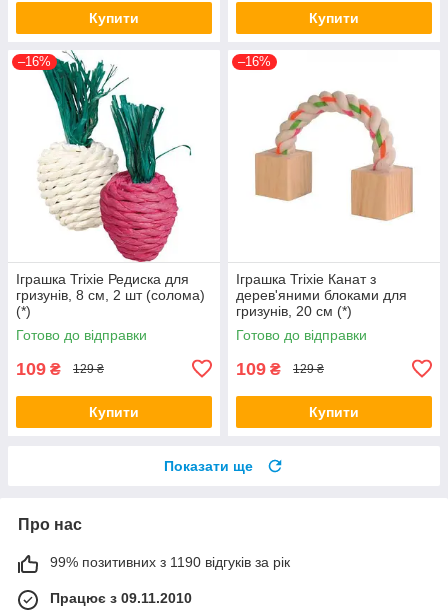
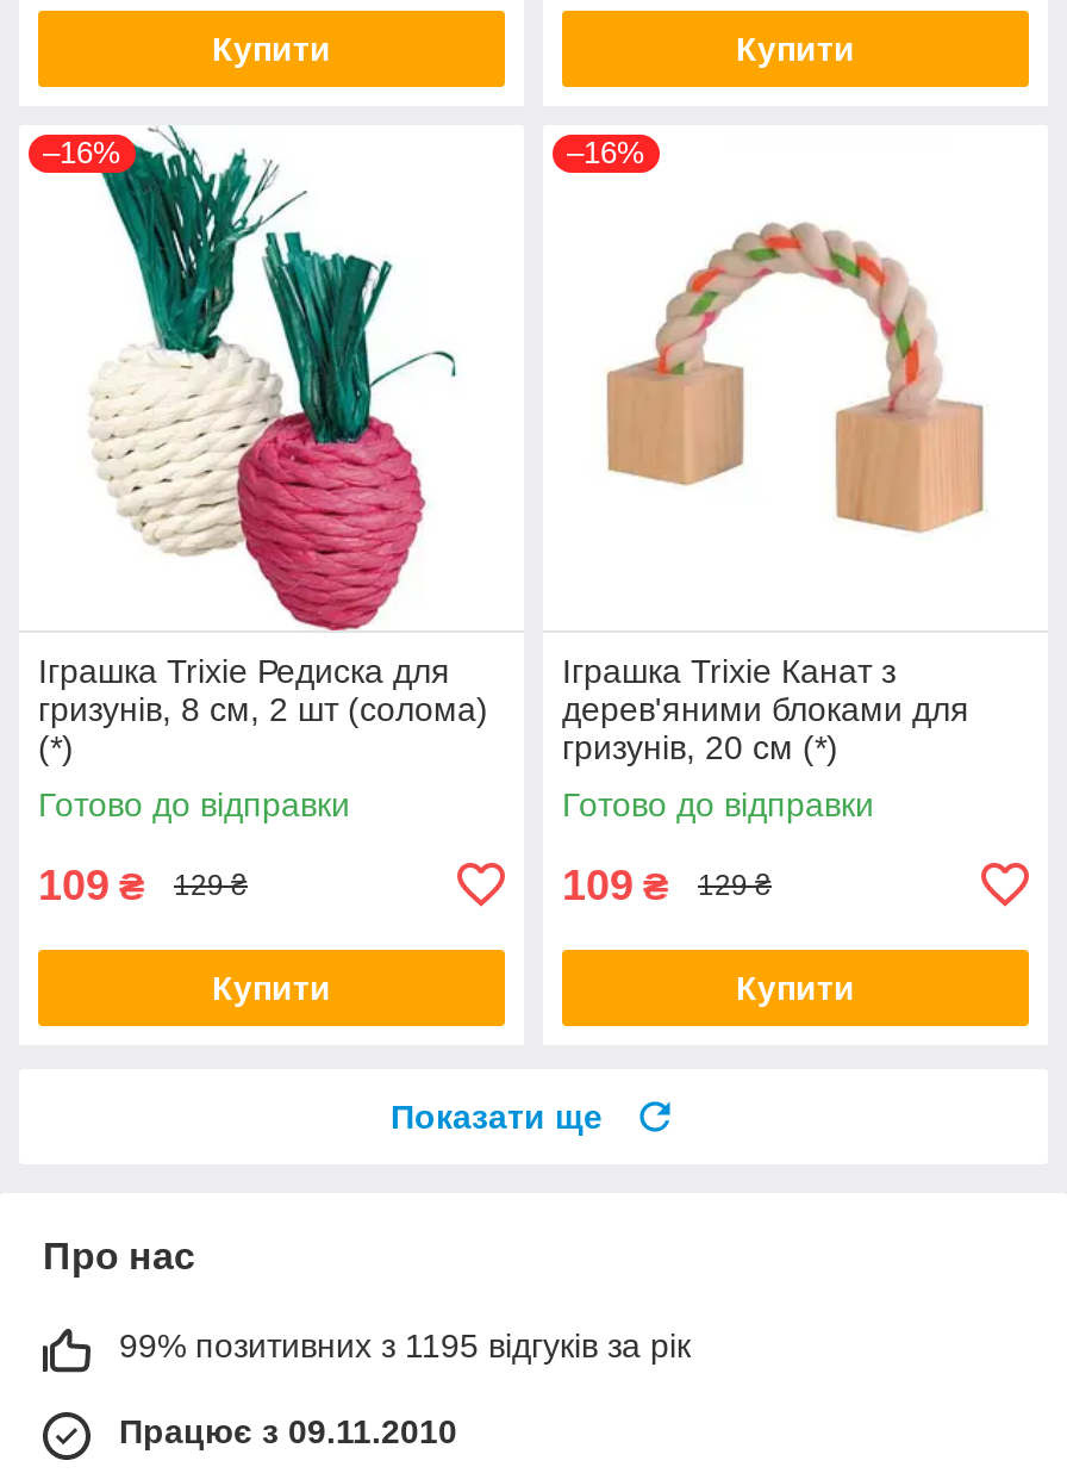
[50,554,290,570] 99% позитивних з 1190 відгуків за рік -> [119,1326,691,1364] 99% позитивних з 1195 відгуків за рік

